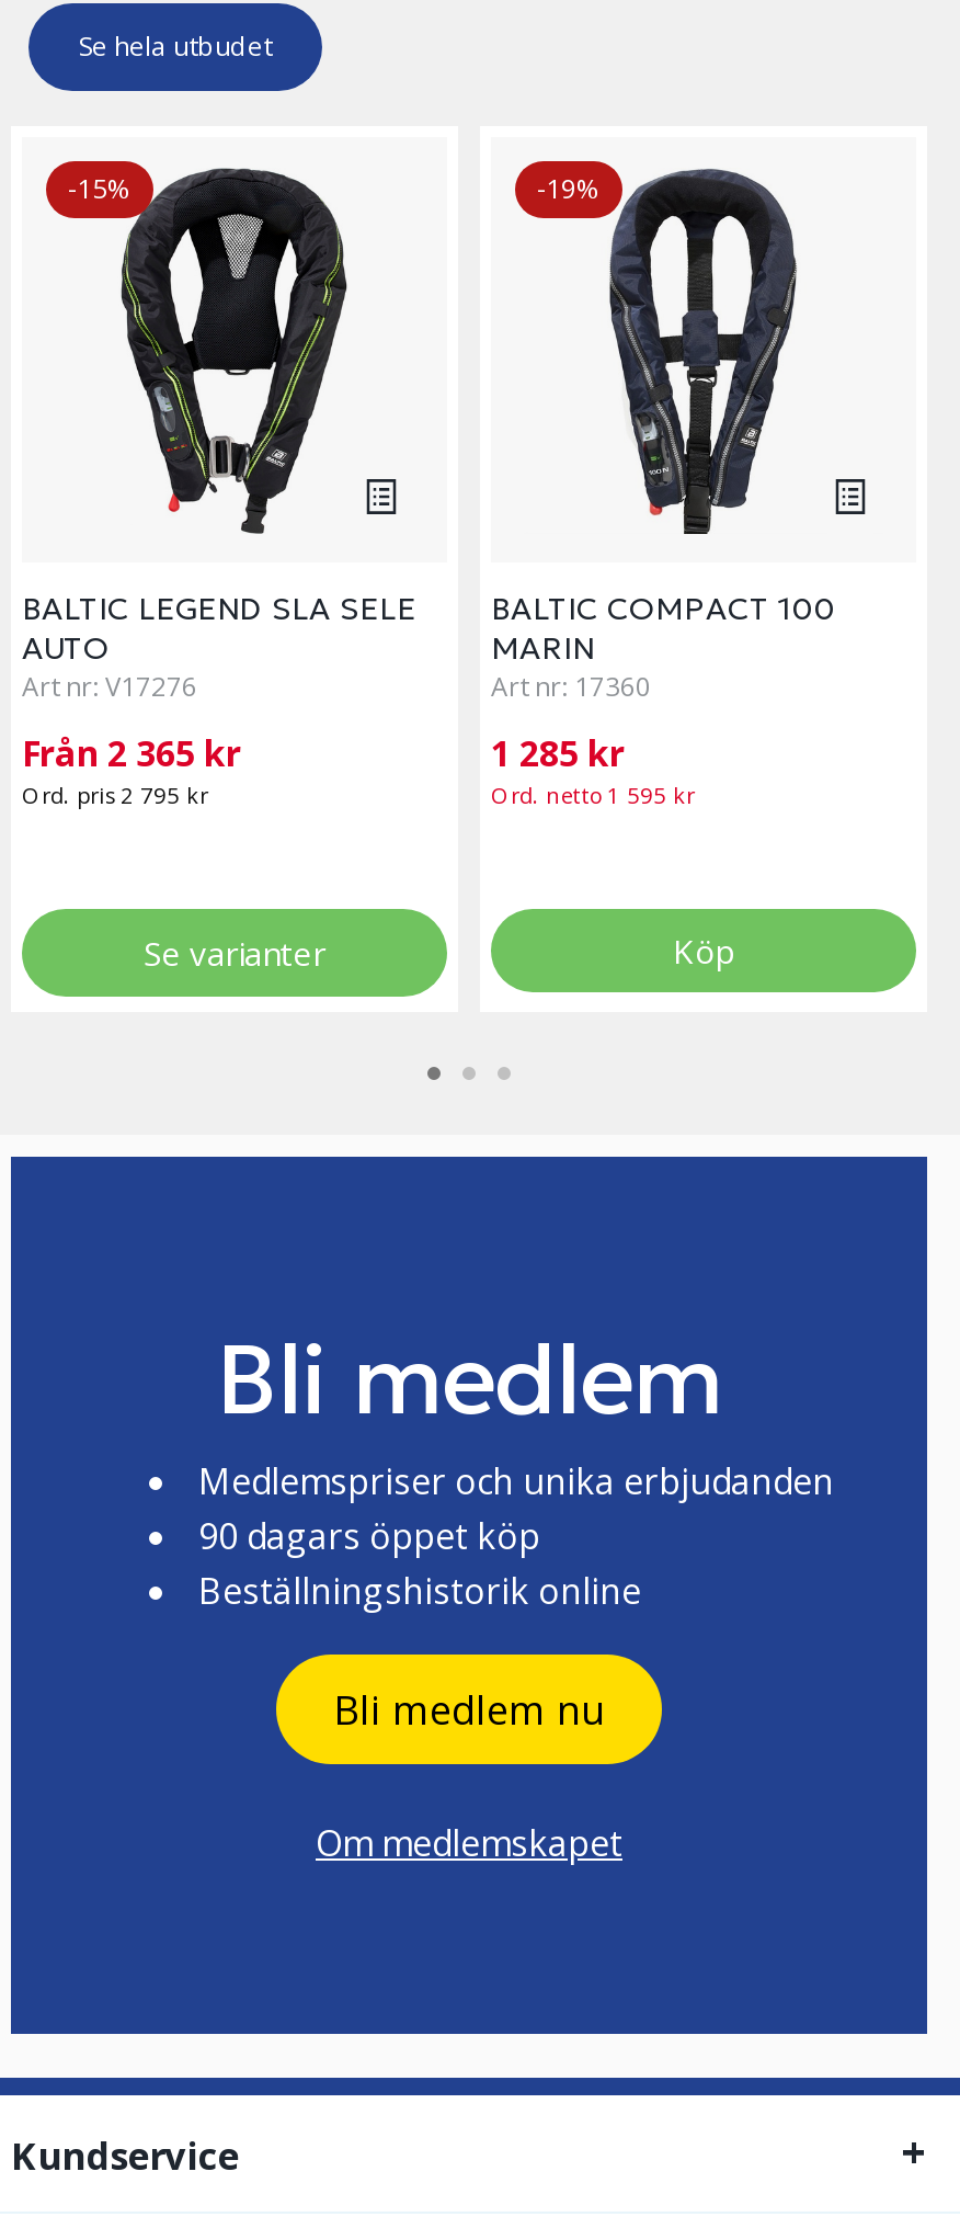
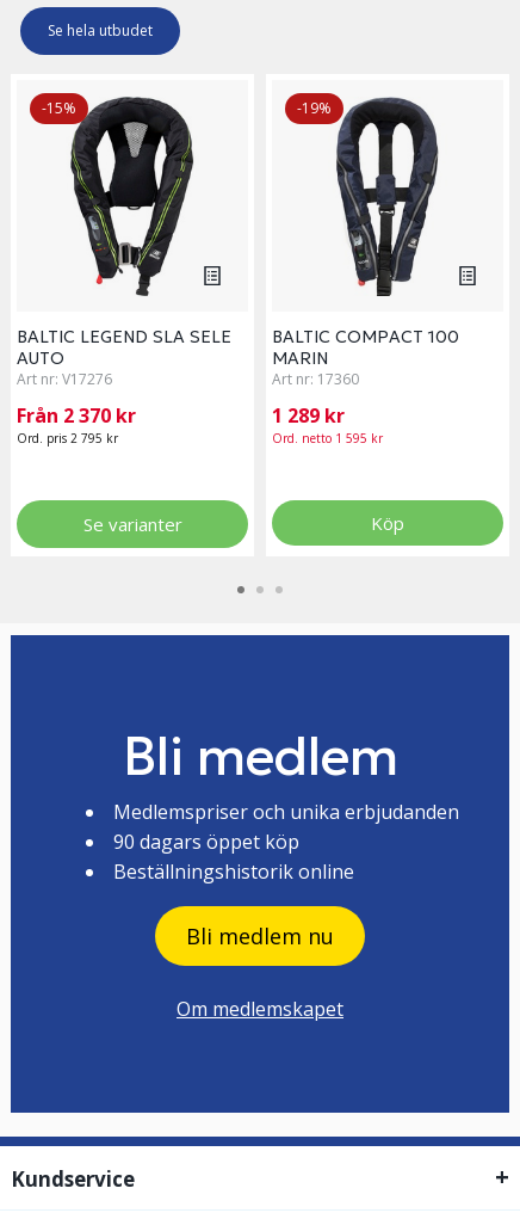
[22,730,250,778] Från 2 365 kr -> [17,403,141,429] Från 2 370 kr
[491,730,633,778] 1 285 kr -> [272,403,349,429] 1 289 kr

